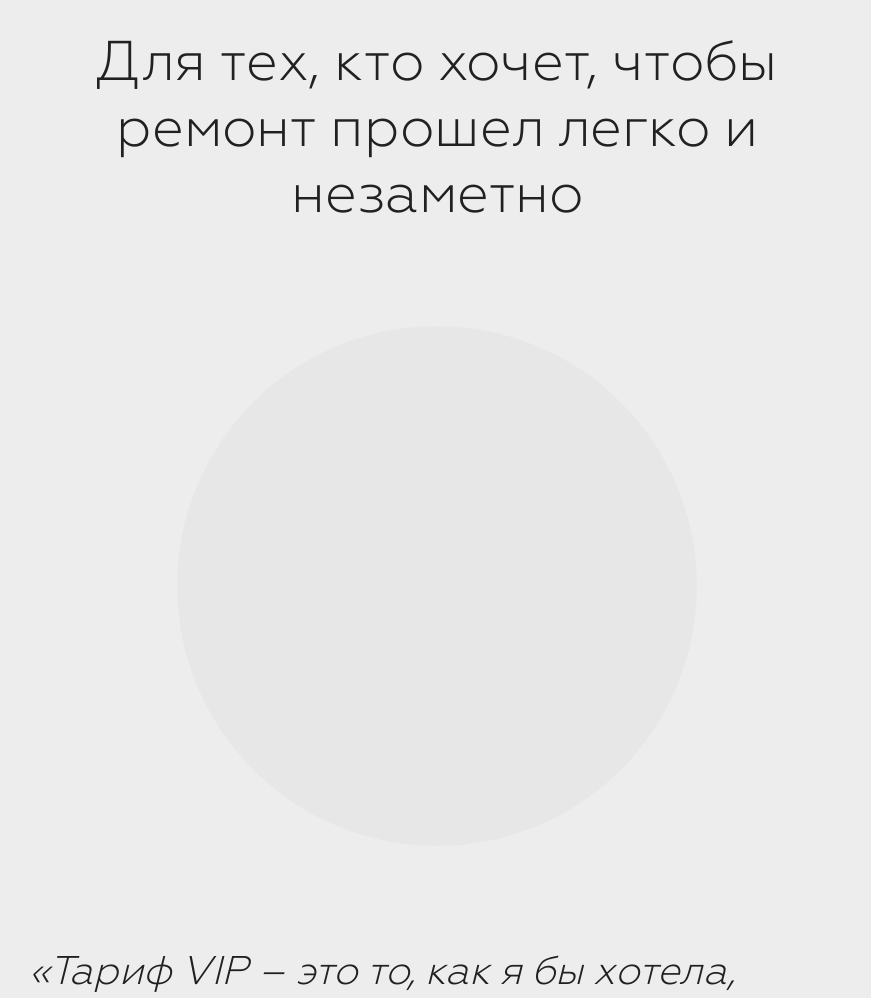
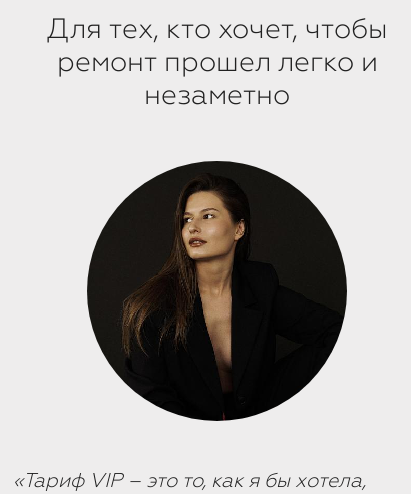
none -> [86,160,348,422] [image]

